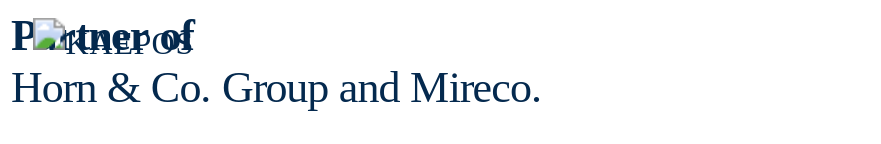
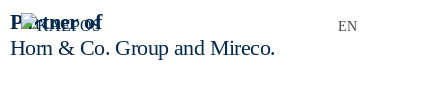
none -> [338,18,357,34] EN

